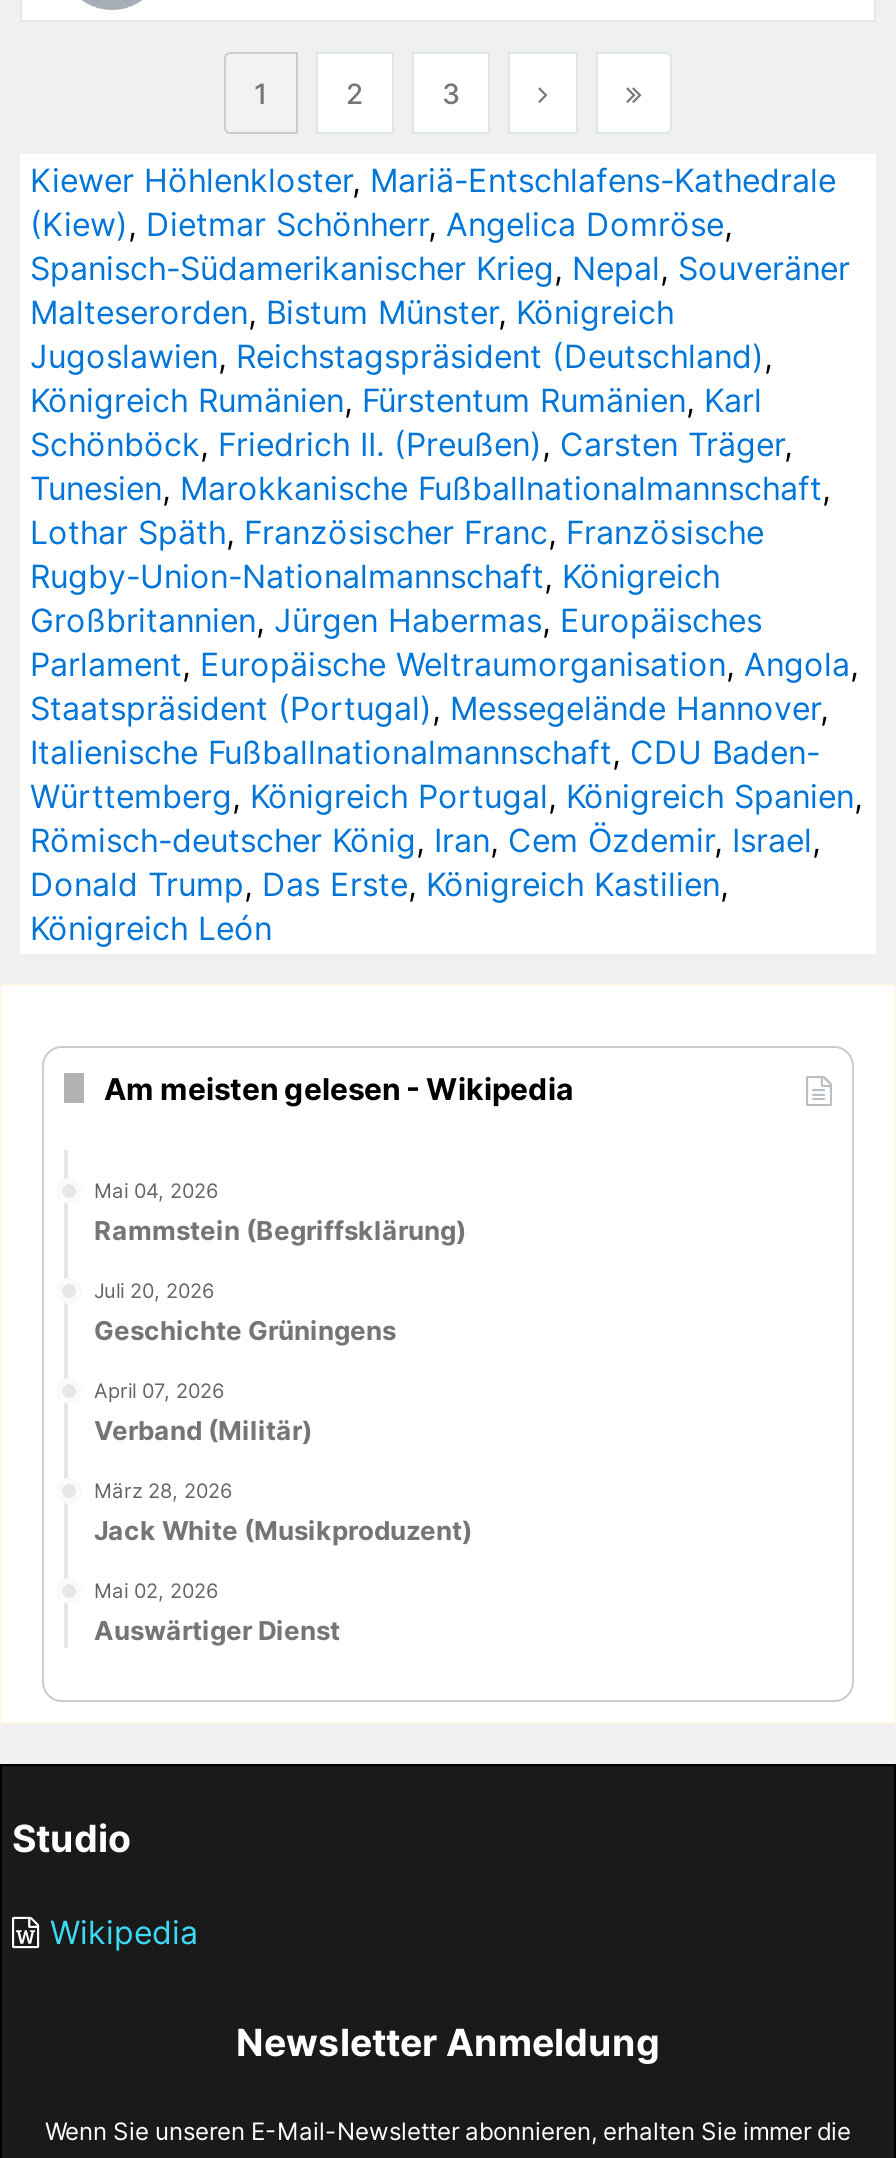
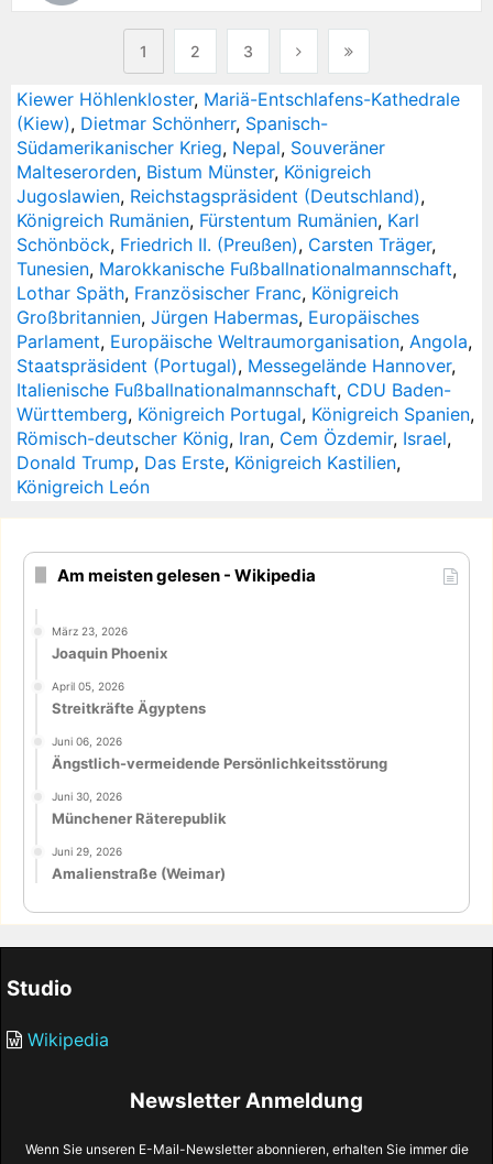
[30,204,850,288] (Kiew), Dietmar Schönherr, Angelica Domröse, | Spanisch-Südamerikanischer Krieg, Nepal, Souveräner -> [17,112,385,158] (Kiew), Dietmar Schönherr, Spanisch- | Südamerikanischer Krieg, Nepal, Souveräner
[30,512,764,596] Lothar Späth, Französischer Franc, Französische | Rugby-Union-Nationalmannschaft, Königreich -> [17,282,398,304] Lothar Späth, Französischer Franc, Königreich
[94,1178,466,1246] Mai 04, 2026 | Rammstein (Begriffsklärung) -> [52,624,167,662] März 23, 2026 | Joaquin Phoenix
[94,1278,396,1346] Juli 20, 2026 | Geschichte Grüningens -> [52,679,206,717] April 05, 2026 | Streitkräfte Ägyptens
[94,1377,312,1445] April 07, 2026 | Verband (Militär) -> [52,734,387,772] Juni 06, 2026 | Ängstlich-vermeidende Persönlichkeitsstörung
[94,1477,472,1545] März 28, 2026 | Jack White (Musikproduzent) -> [52,789,227,827] Juni 30, 2026 | Münchener Räterepublik
[94,1577,340,1645] Mai 02, 2026 | Auswärtiger Dienst -> [52,844,226,882] Juni 29, 2026 | Amalienstraße (Weimar)

